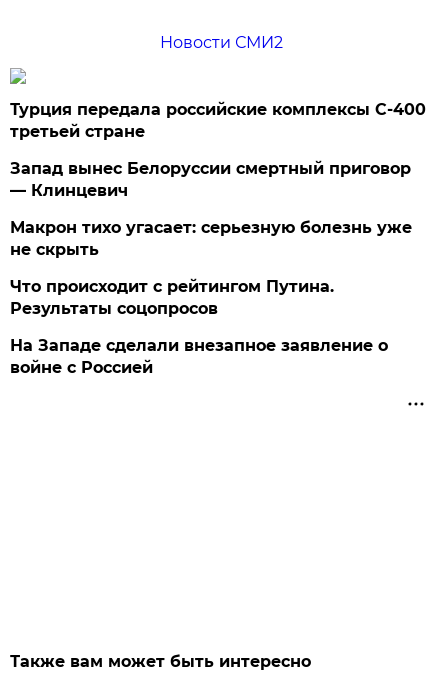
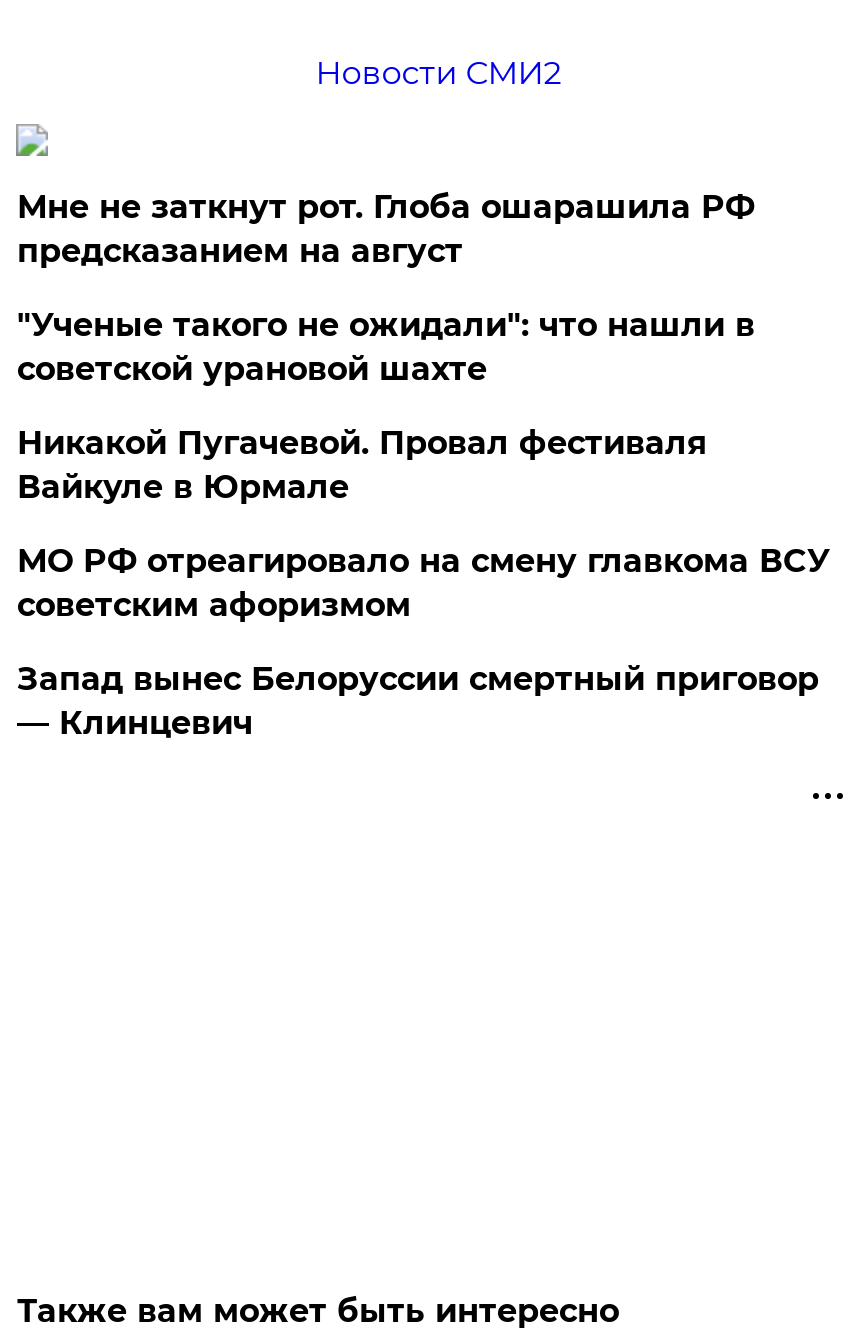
[10,100,426,141] Турция передала российские комплексы С-400 | третьей стране -> [17,188,831,624] Мне не заткнут рот. Глоба ошарашила РФ | предсказанием на август | "Ученые такого не ожидали": что нашли в | советской урановой шахте | Никакой Пугачевой. Провал фестиваля | Вайкуле в Юрмале | МО РФ отреагировало на смену главкома ВСУ | советским афоризмом
moved [10,159,411,200] -> [17,660,819,742]: Запад вынес Белоруссии смертный приговор | — Клинцевич
[10,218,412,377] Макрон тихо угасает: серьезную болезнь уже | не скрыть | Что происходит с рейтингом Путина. | Результаты соцопросов | На Западе сделали внезапное заявление о | войне с Россией -> none

